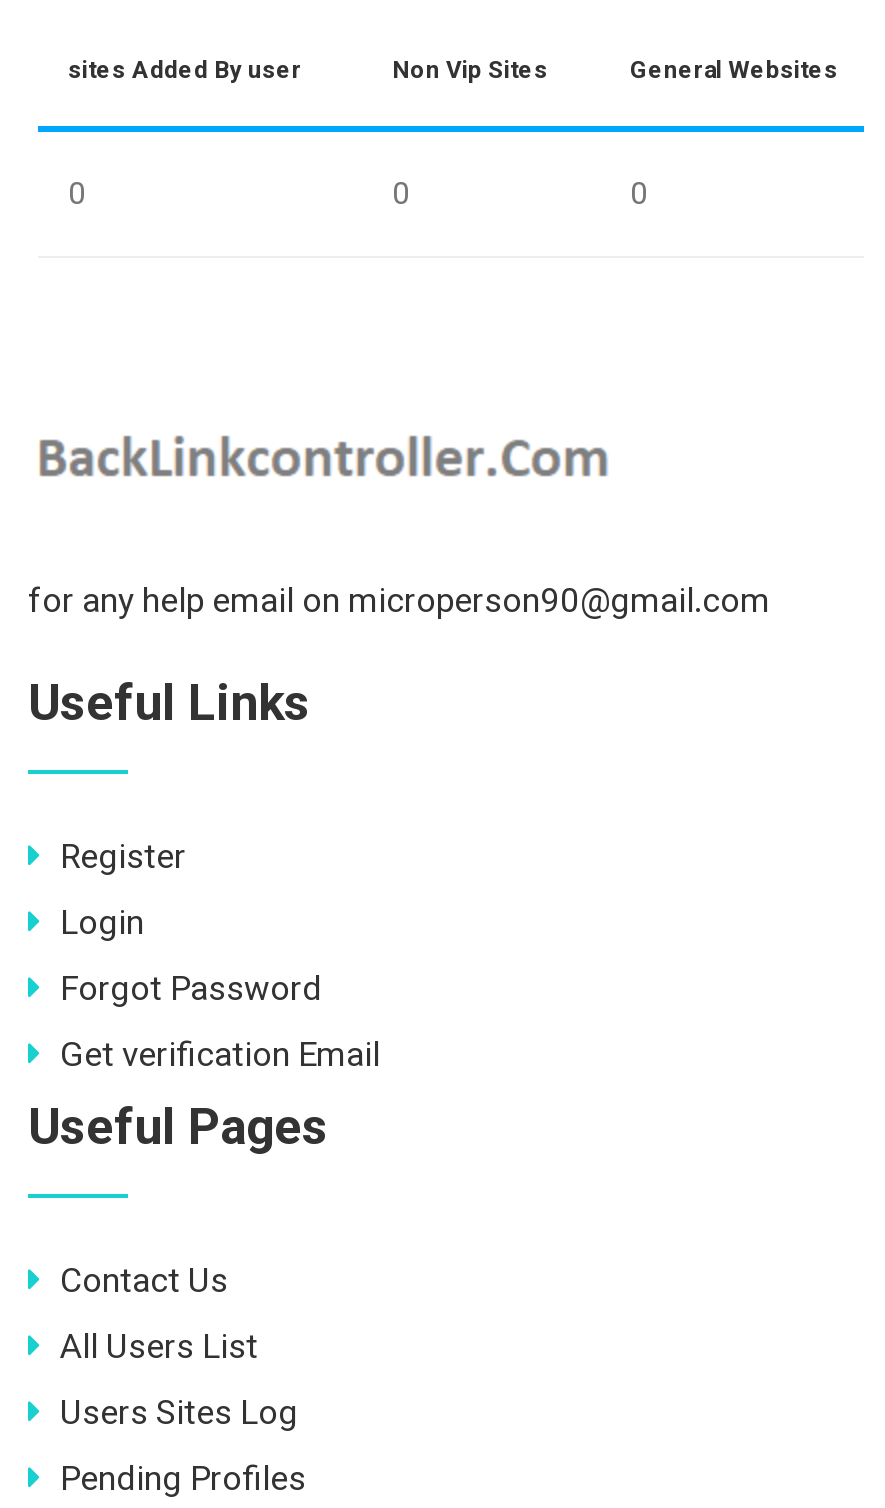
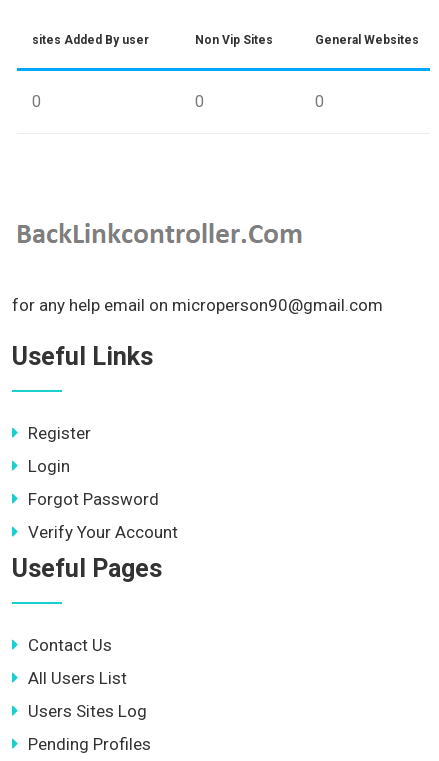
[60,1034,380,1074] Get verification Email -> [28,522,178,542] Verify Your Account

